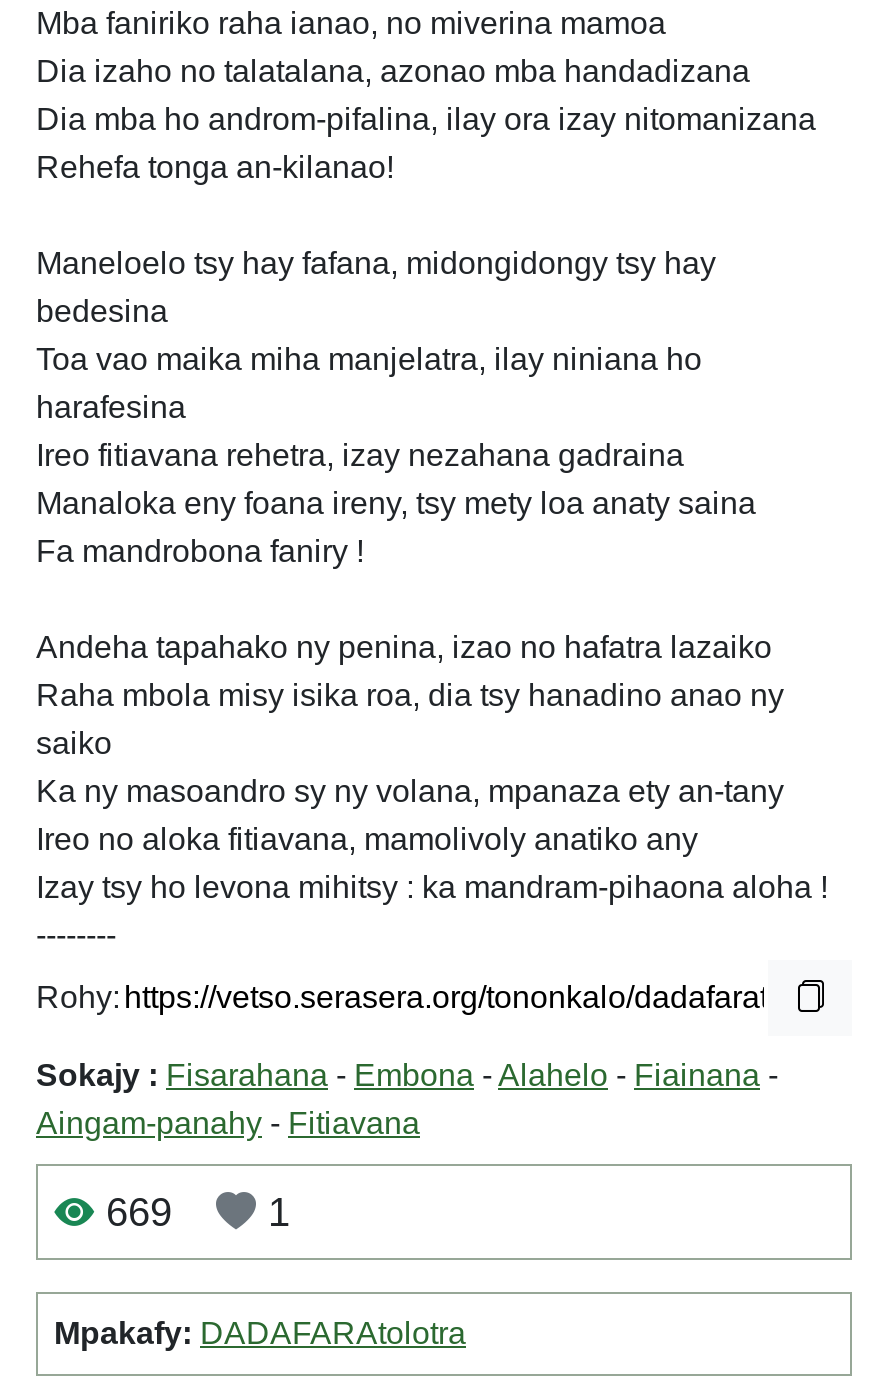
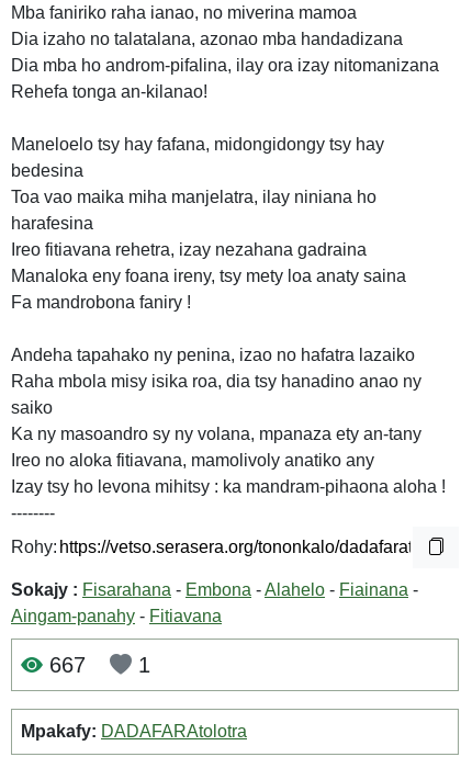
[94,1191,290,1235] 669 1 -> [43,653,150,677] 667 1

